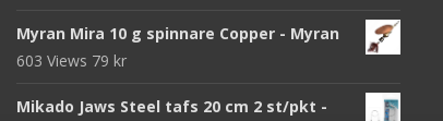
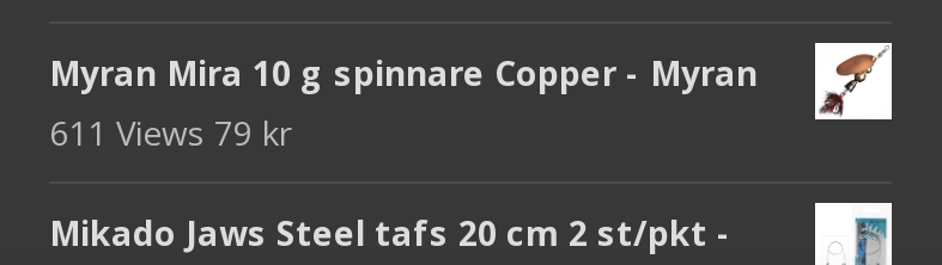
[16,50,127,71] 603 Views 79 kr -> [49,110,291,155] 611 Views 79 kr

